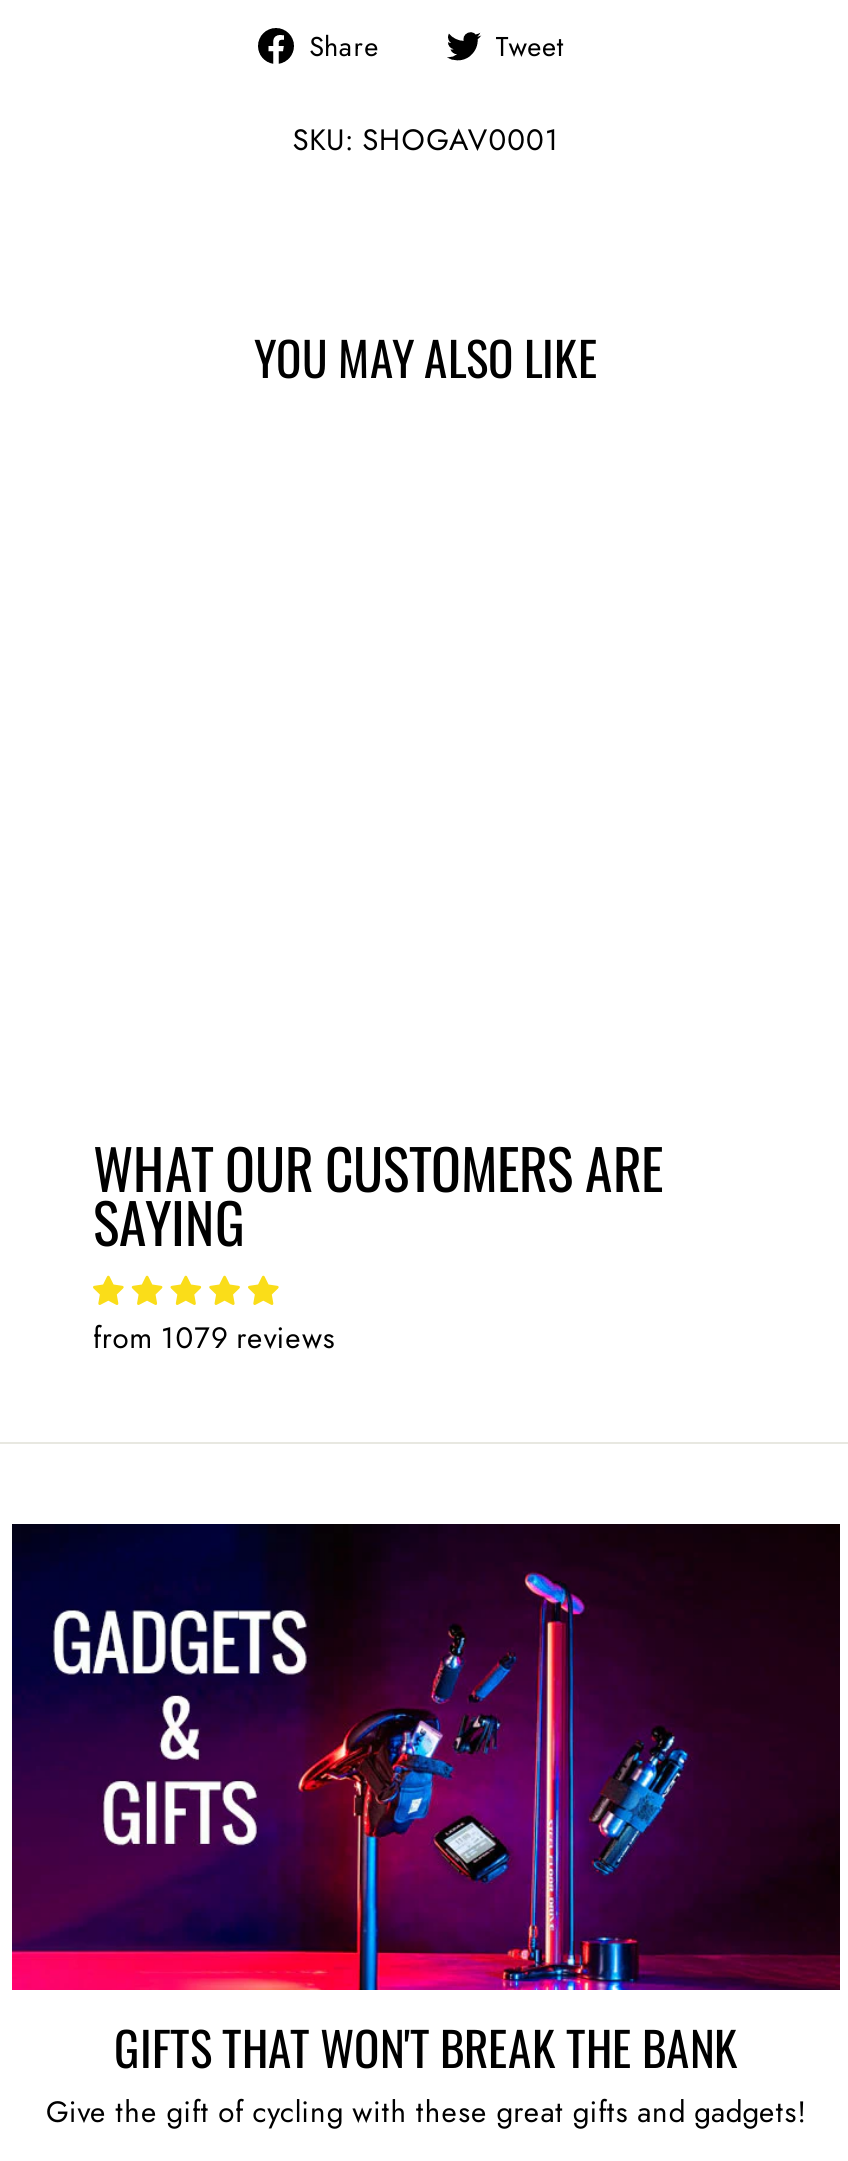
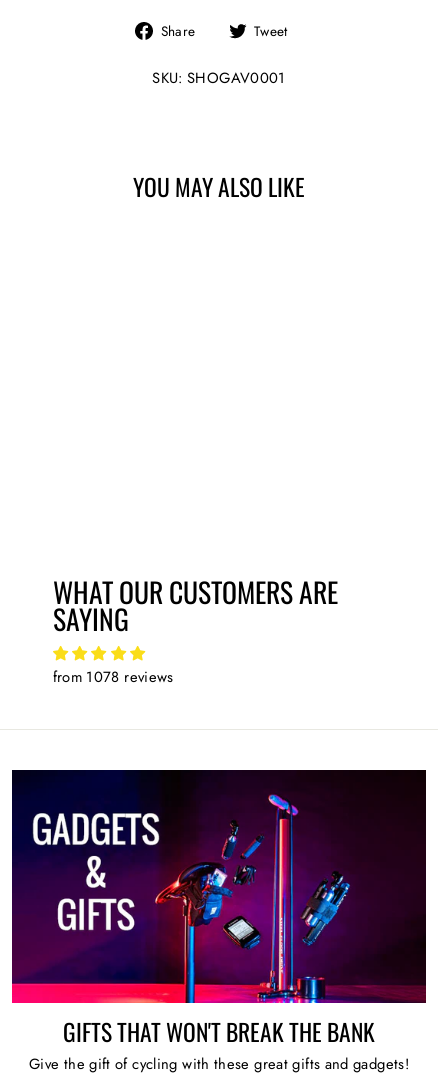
[93,1317,336,1361] from 1079 reviews -> [52,666,174,688] from 1078 reviews

